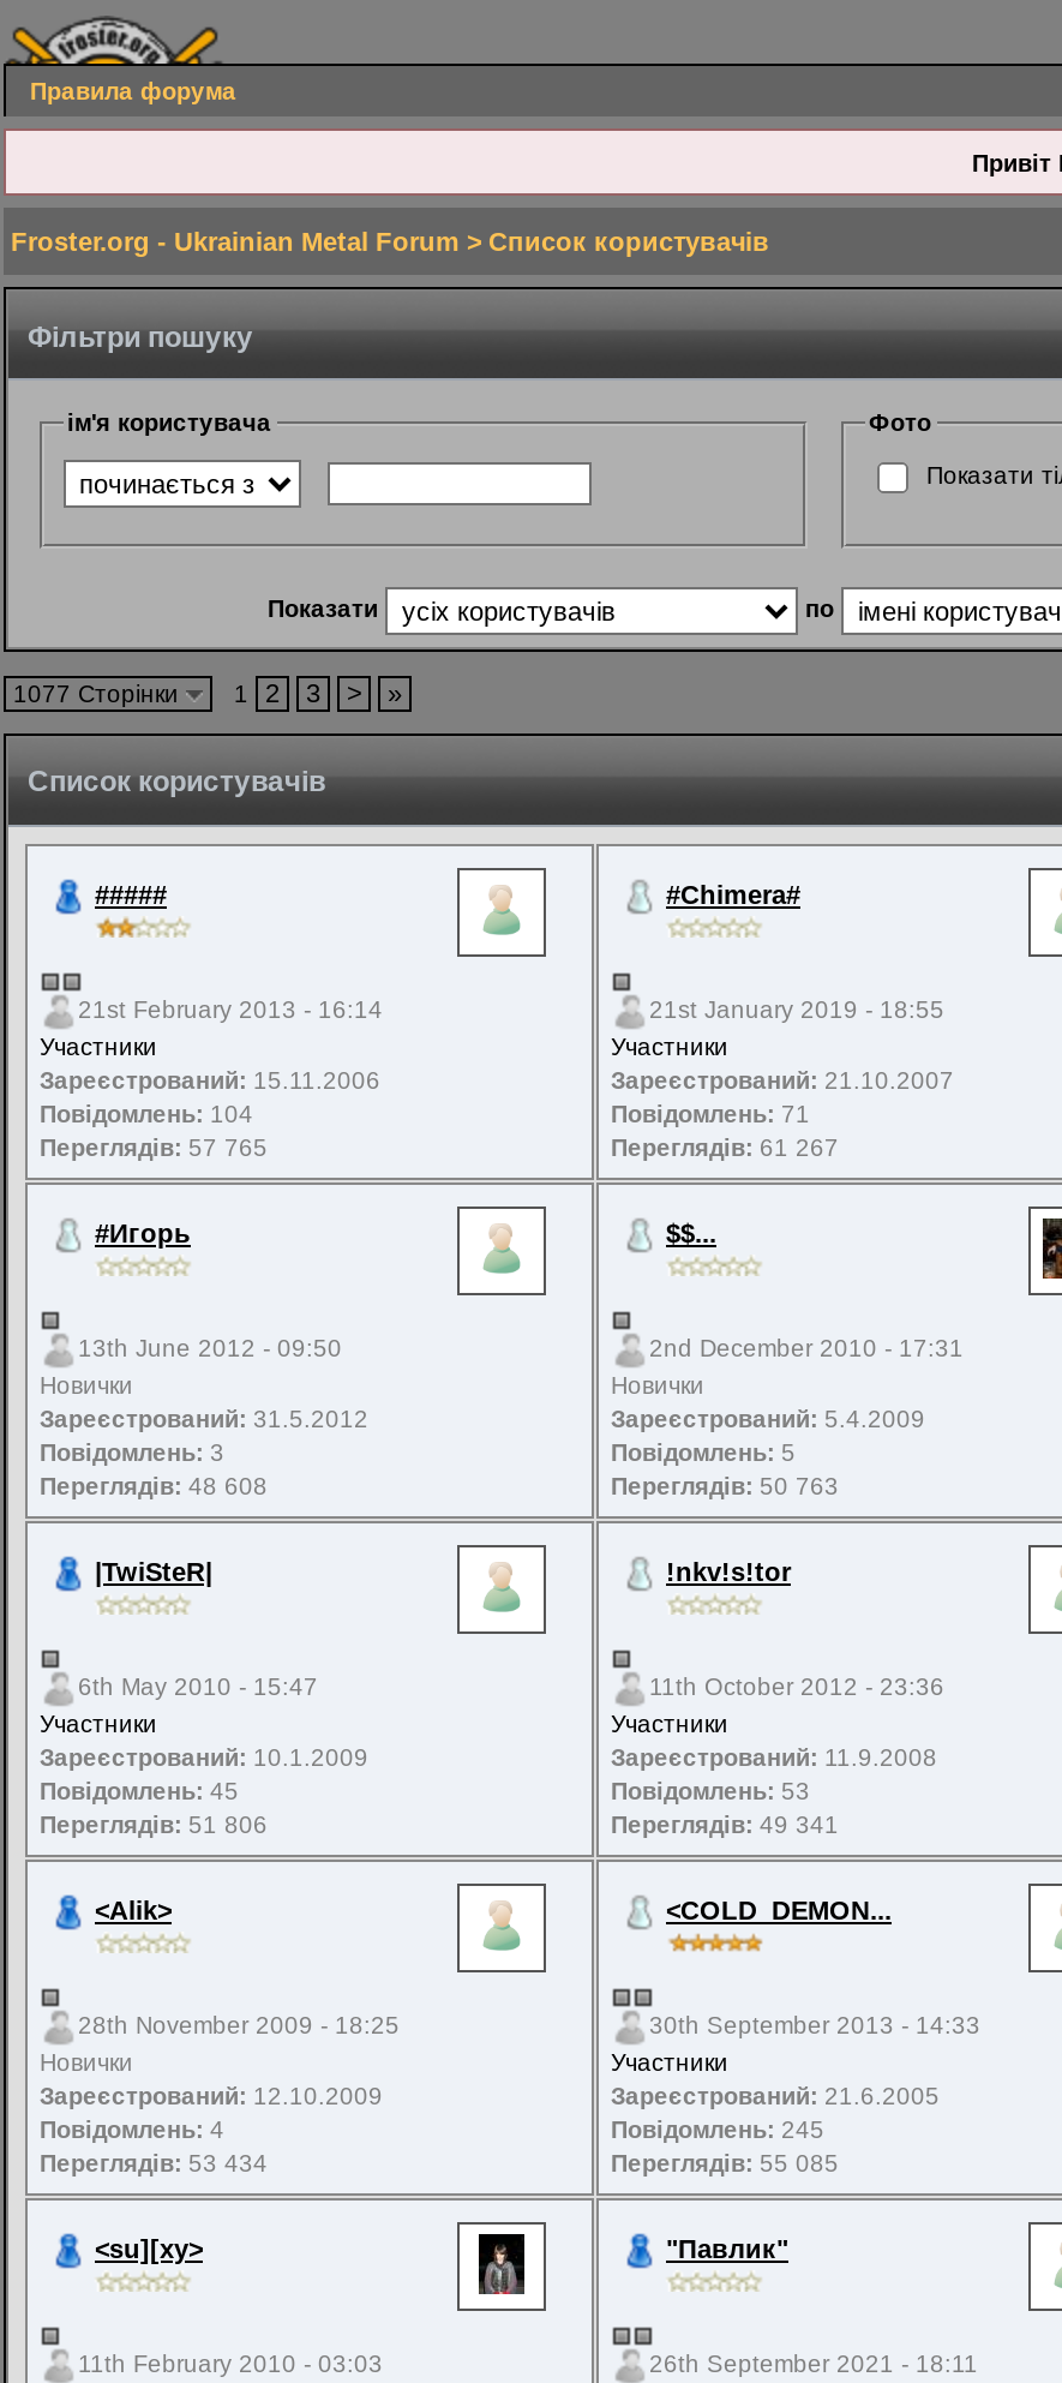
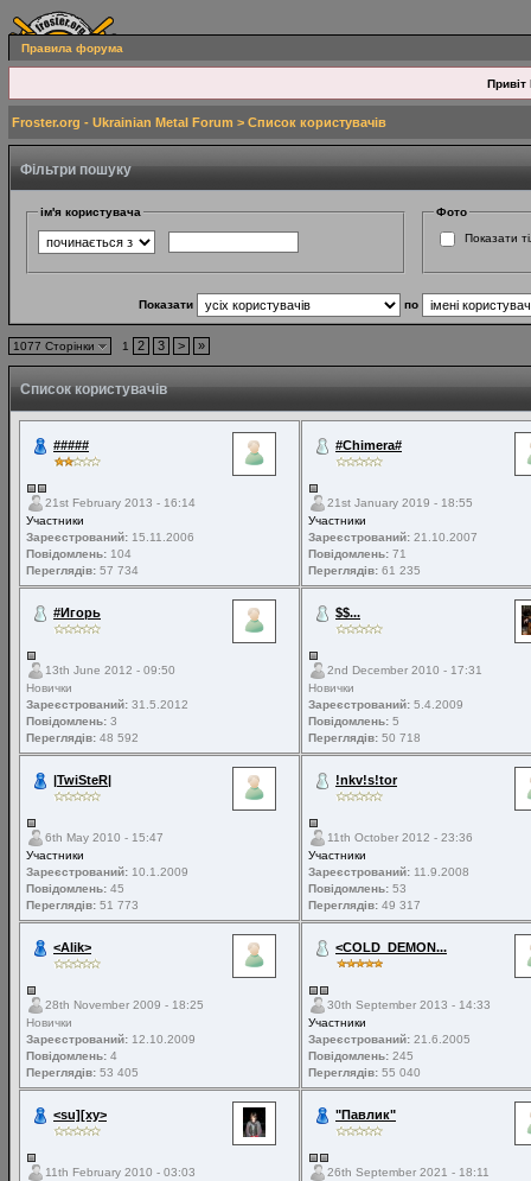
[40,1134,268,1161] Переглядів: 57 765 -> [26,564,139,577] Переглядів: 57 734
[611,1134,839,1161] Переглядів: 61 267 -> [308,564,421,577] Переглядів: 61 235
[40,1473,268,1499] Переглядів: 48 608 -> [26,731,139,744] Переглядів: 48 592
[611,1473,839,1499] Переглядів: 50 763 -> [308,731,421,744] Переглядів: 50 718
[40,1812,268,1838] Переглядів: 51 806 -> [26,899,139,912] Переглядів: 51 773
[611,1812,839,1838] Переглядів: 49 341 -> [308,899,421,912] Переглядів: 49 317
[40,2150,268,2177] Переглядів: 53 434 -> [26,1066,139,1079] Переглядів: 53 405
[611,2150,839,2177] Переглядів: 55 085 -> [308,1066,421,1079] Переглядів: 55 040

